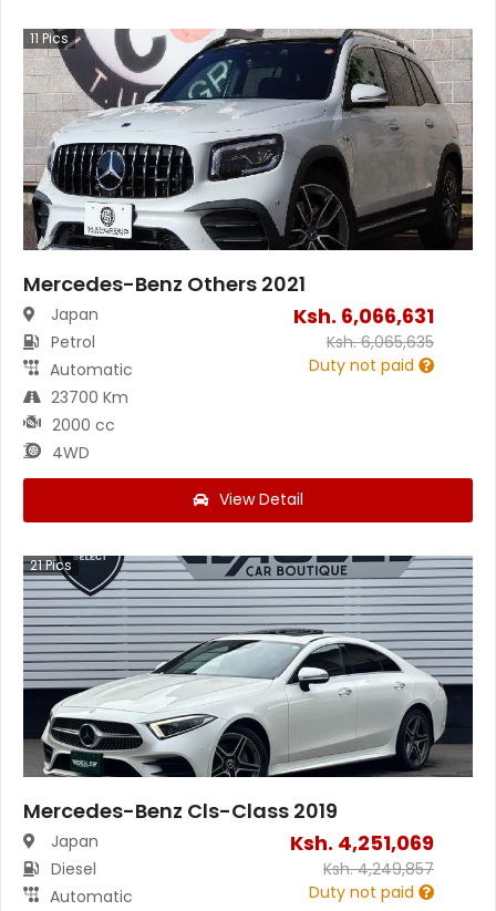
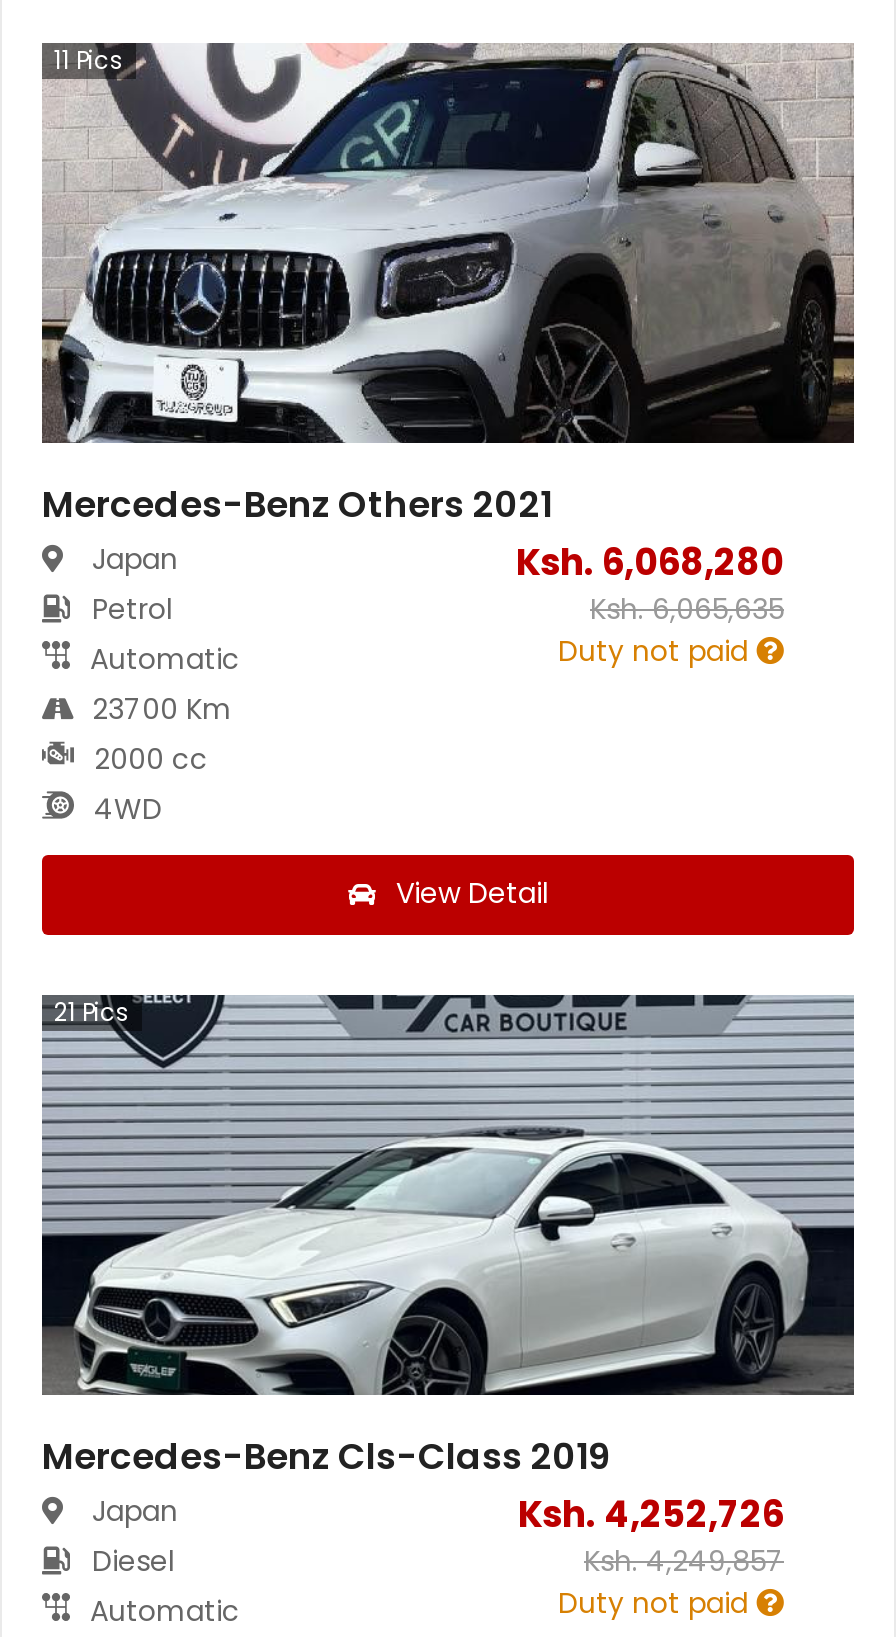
[293,302,434,329] Ksh. 6,066,631 -> [516,536,784,586] Ksh. 6,068,280
[290,829,434,856] Ksh. 4,251,069 -> [518,1488,784,1538] Ksh. 4,252,726

